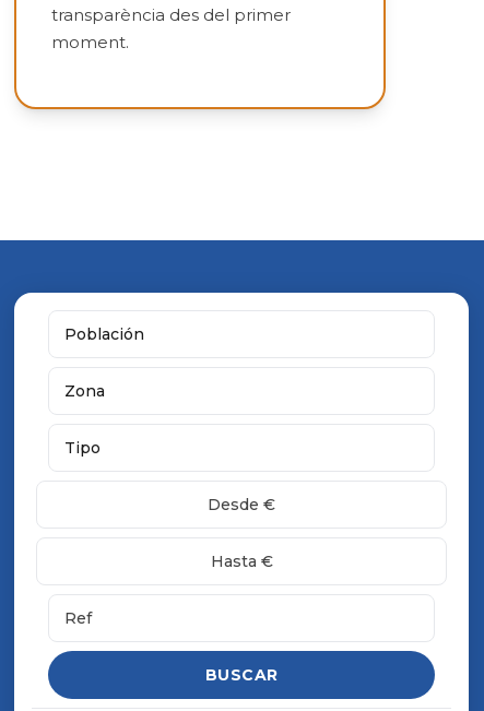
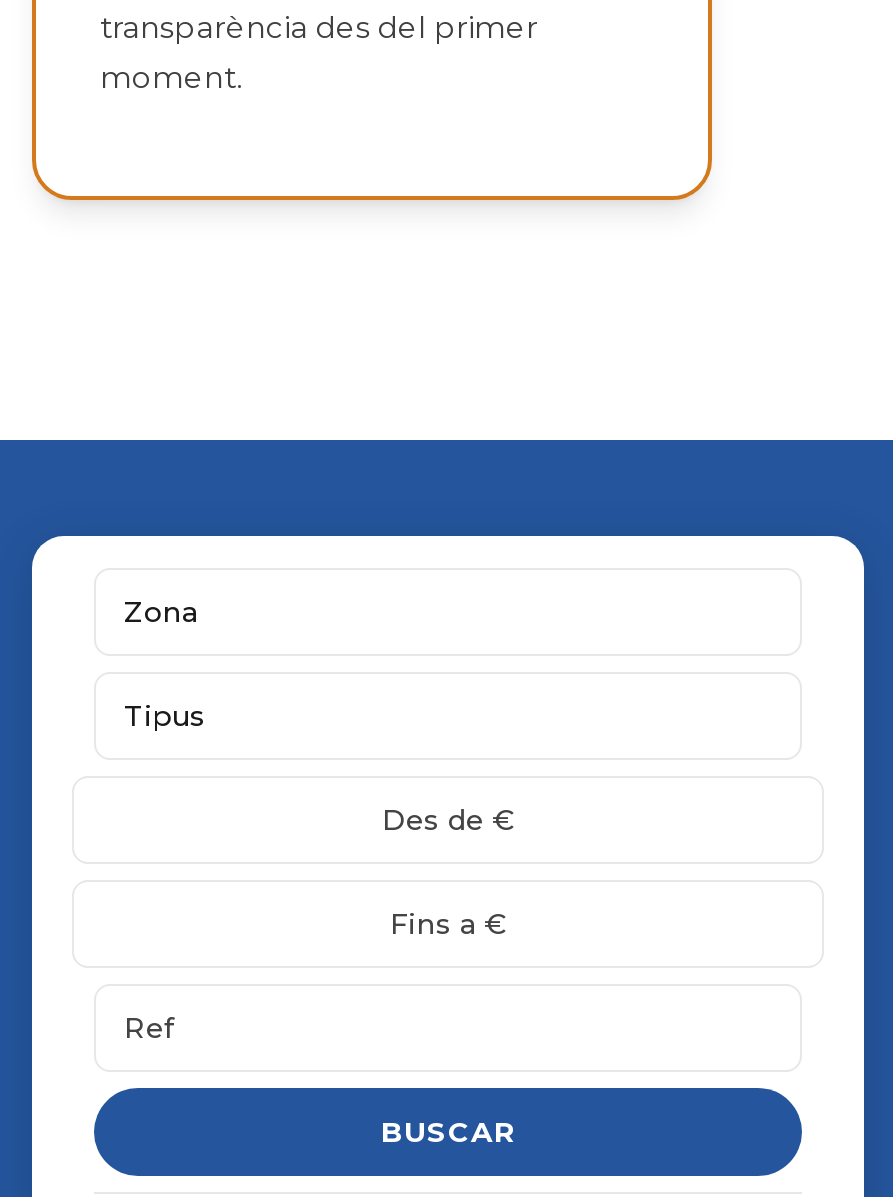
[64,324,144,344] Población -> none
[64,438,101,458] Tipo -> [124,698,206,734] Tipus

